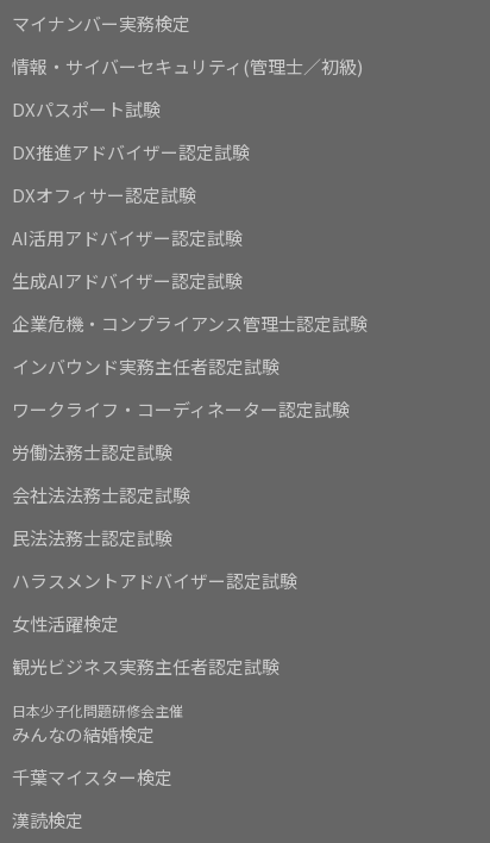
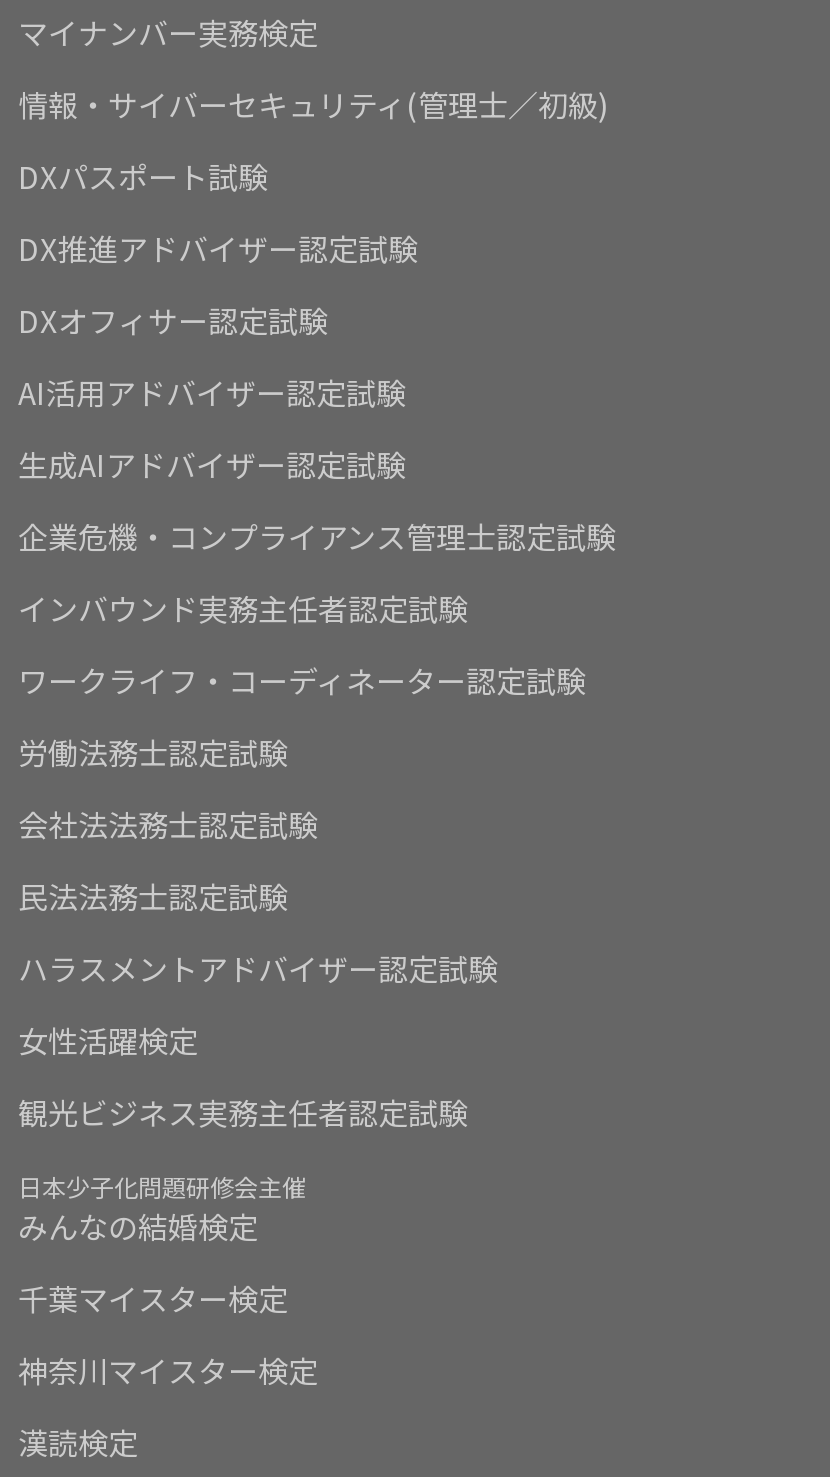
none -> [18,1349,318,1391] 神奈川マイスター検定

